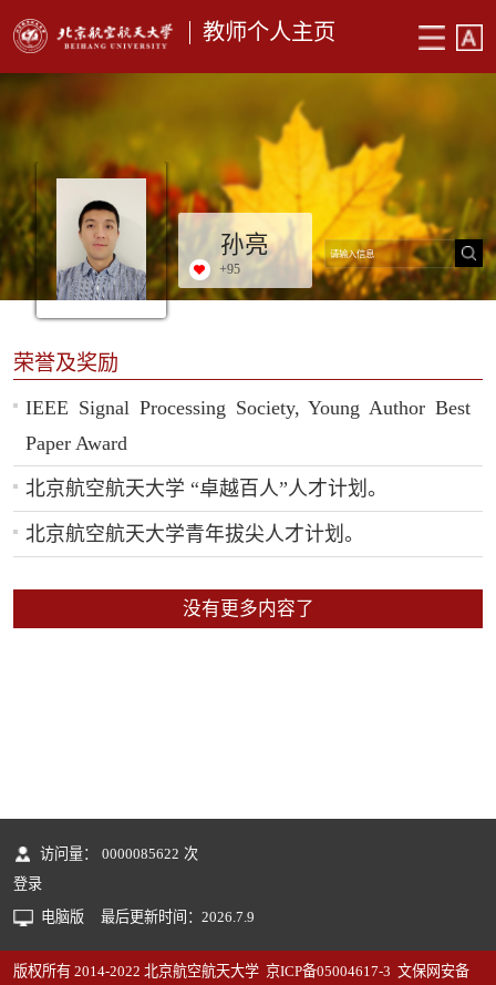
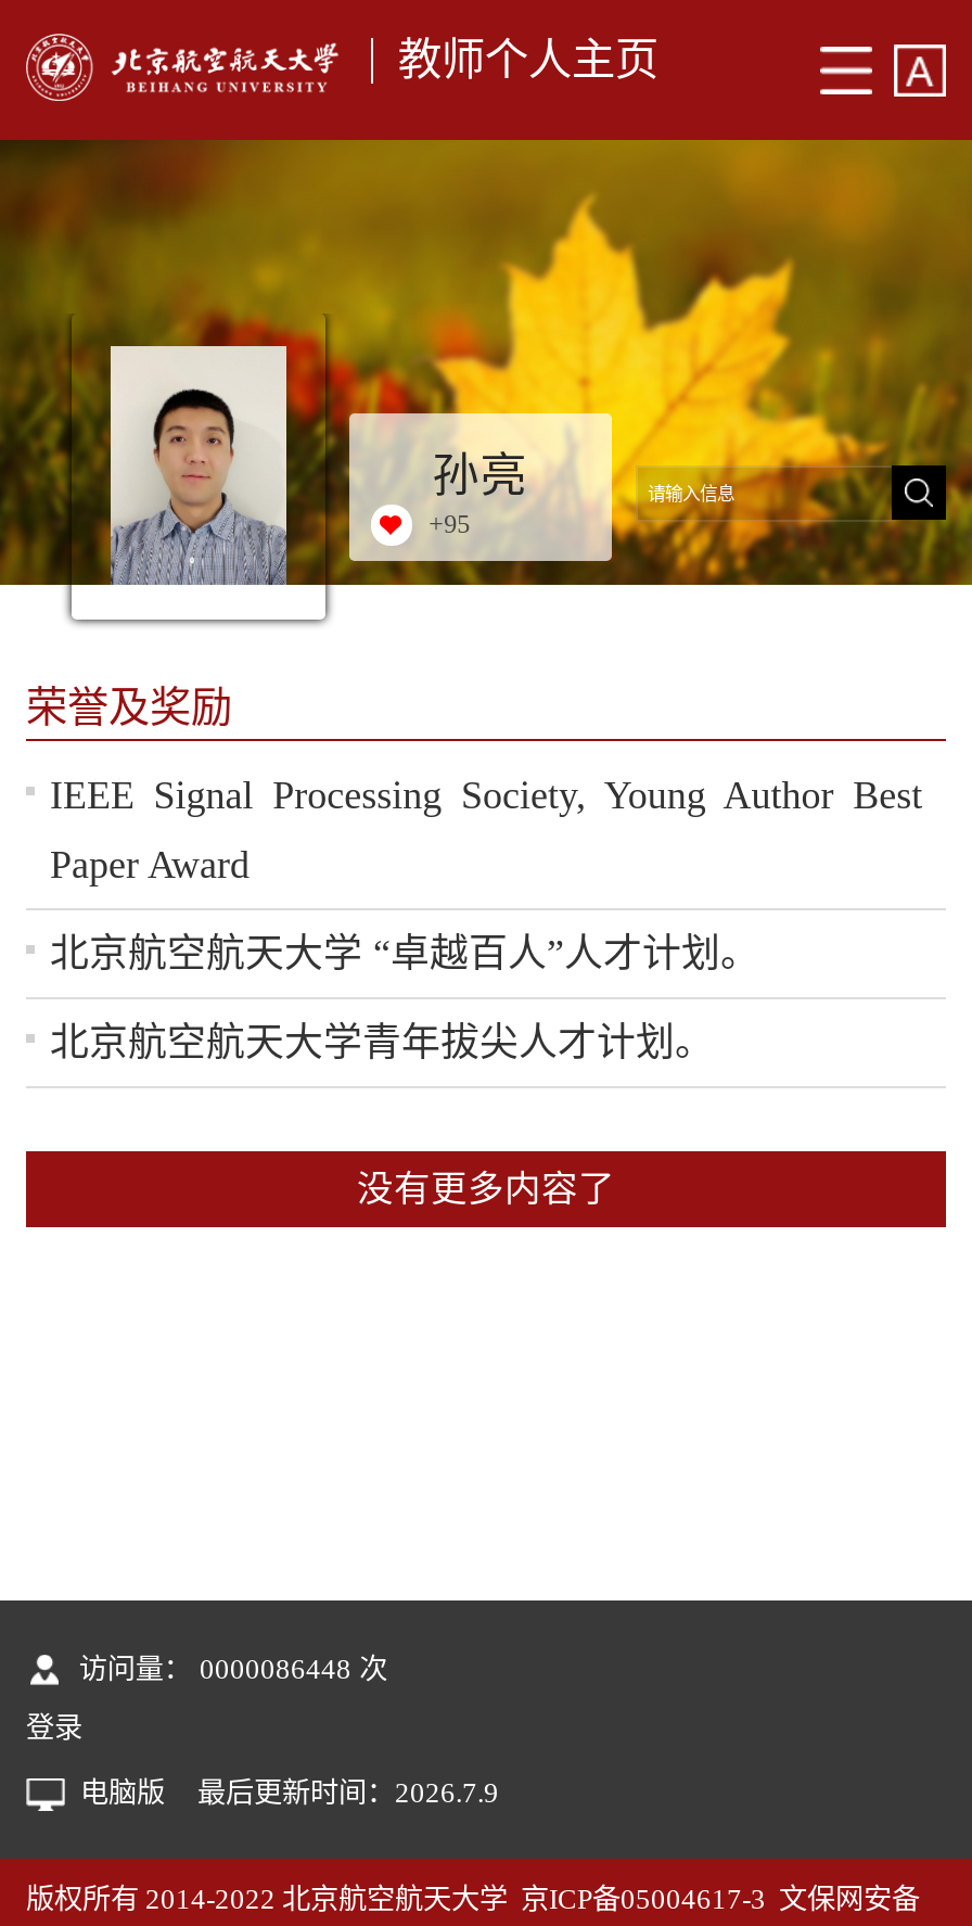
[40,845,198,862] 访问量： 0000085622 次 -> [79,1652,387,1684] 访问量： 0000086448 次

